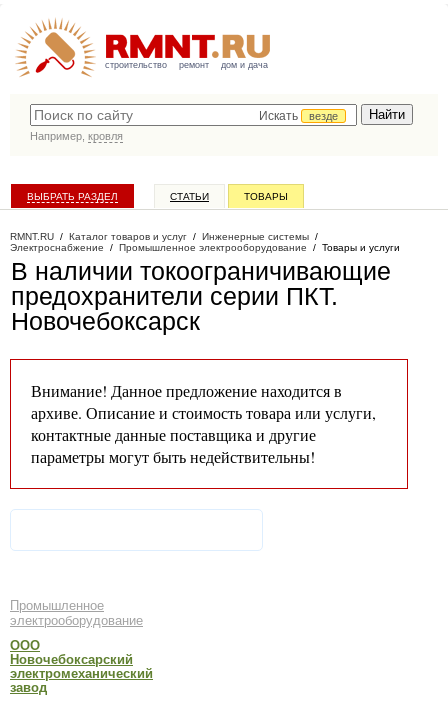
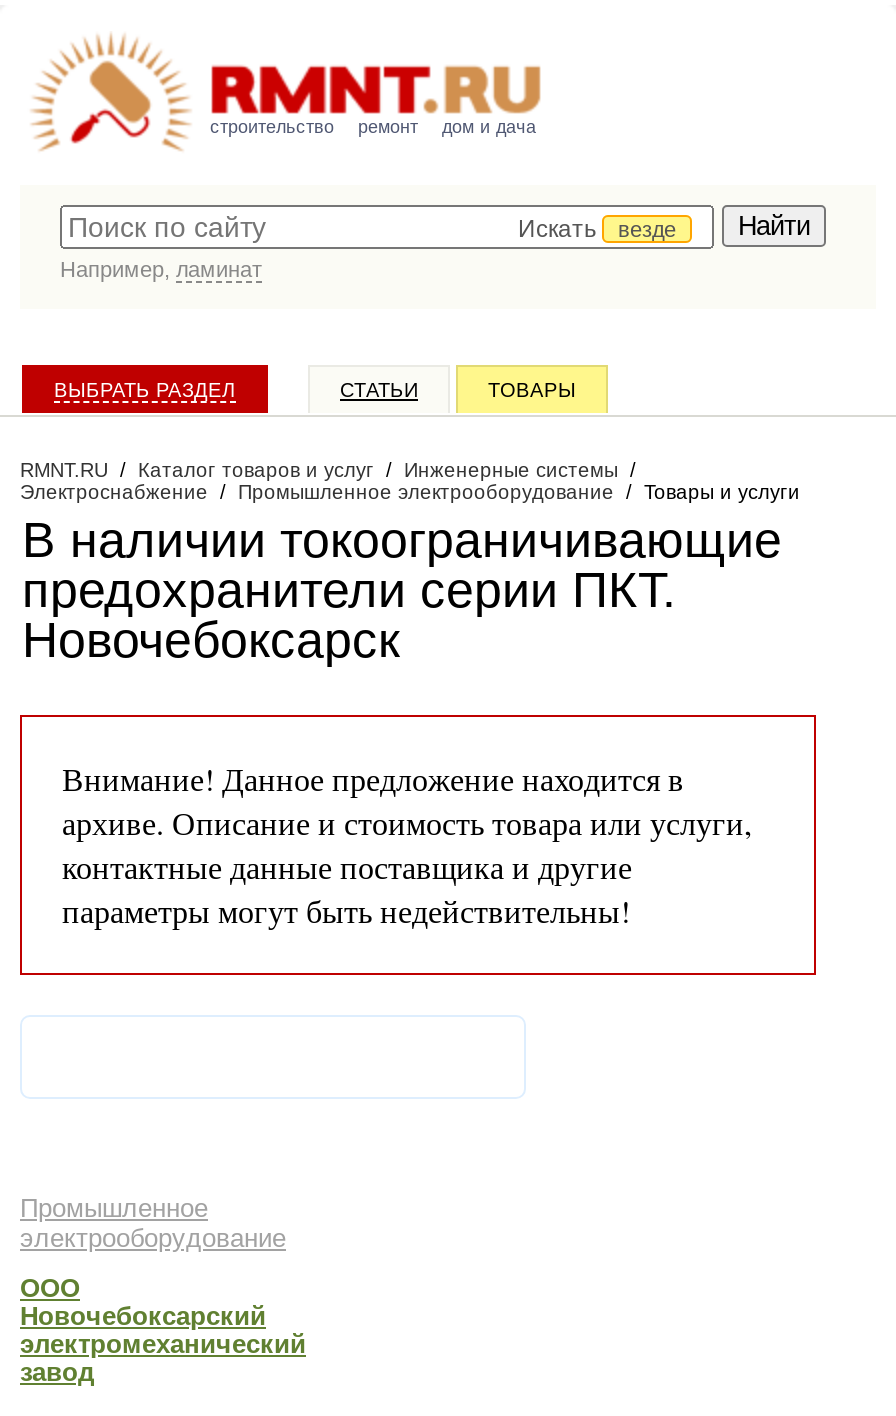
[30,130,123,142] Например, кровля -> [60,257,262,281] Например, ламинат

